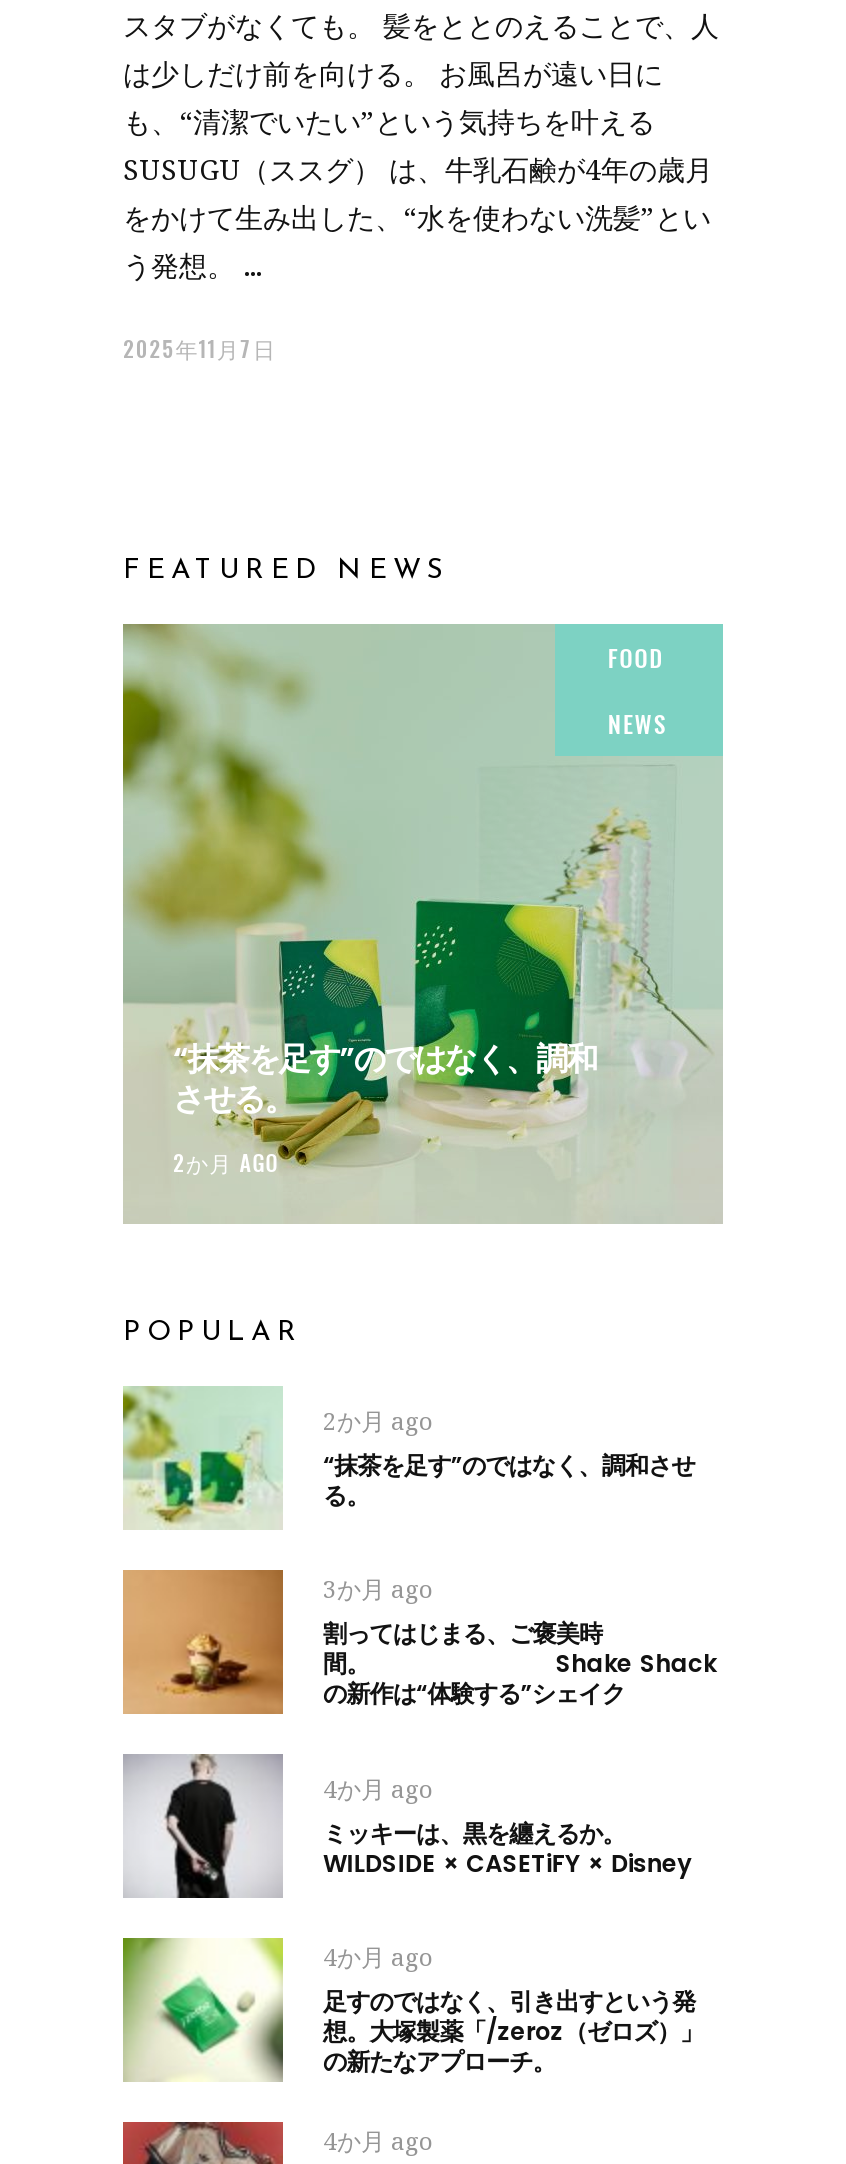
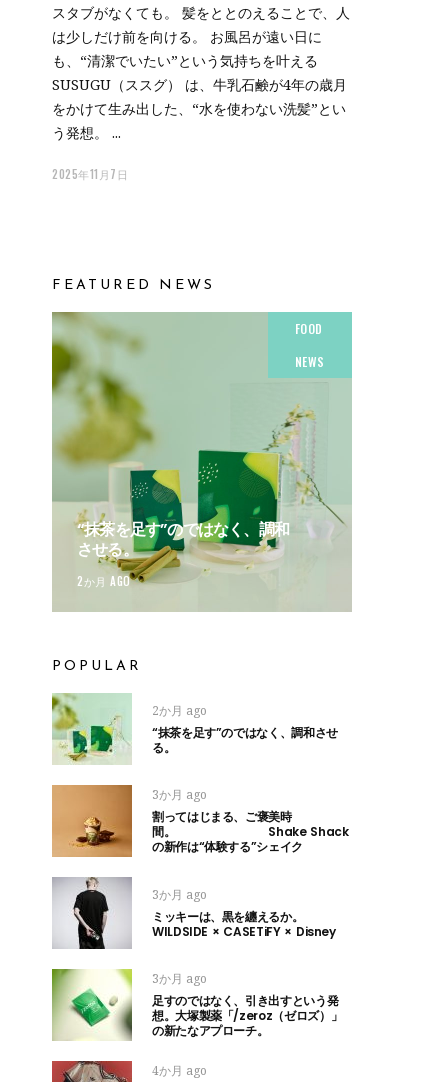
[323,1772,433,1806] 4か月 ago -> [152,886,207,903] 3か月 ago
[323,1940,433,1974] 4か月 ago -> [152,970,207,987] 3か月 ago

